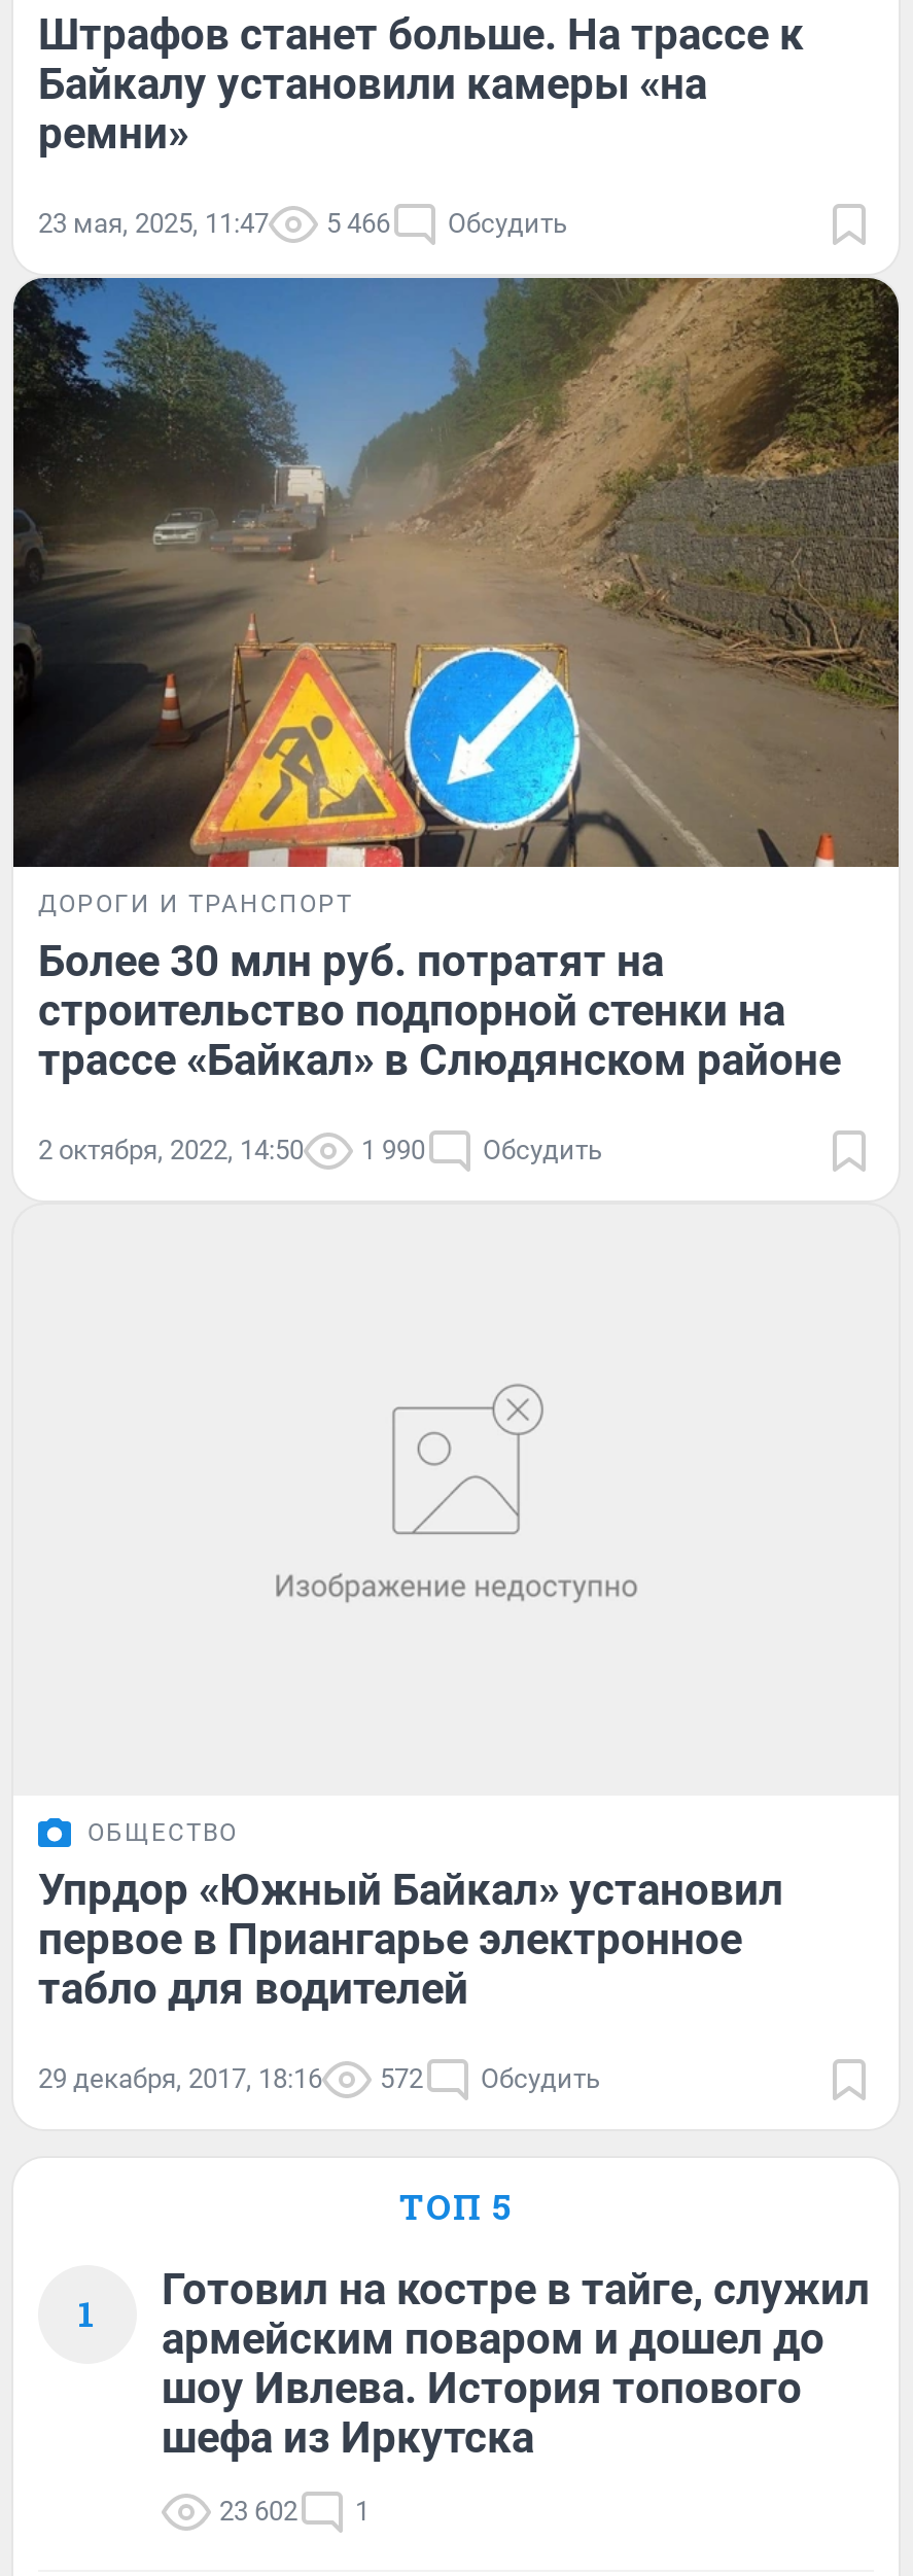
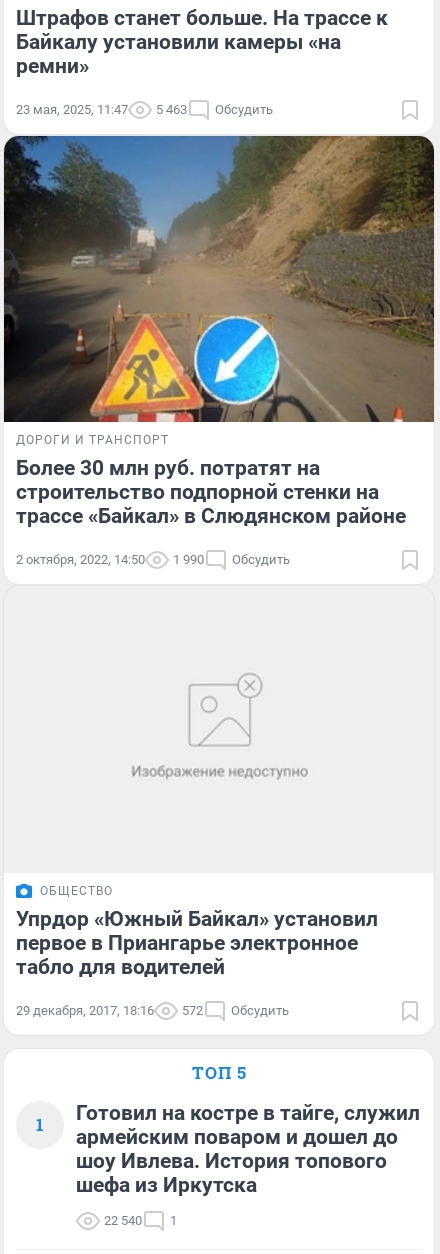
[38,207,567,238] 23 мая, 2025, 11:47 5 466 Обсудить -> [16,102,273,117] 23 мая, 2025, 11:47 5 463 Обсудить
[219,2496,370,2527] 23 602 1 -> [104,1213,177,1228] 22 540 1

